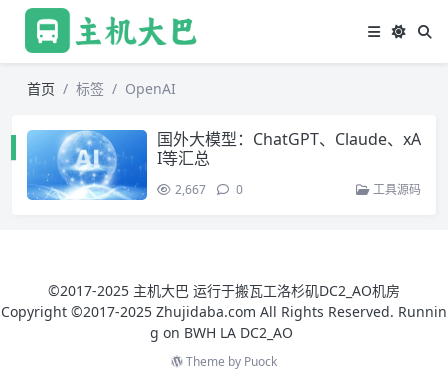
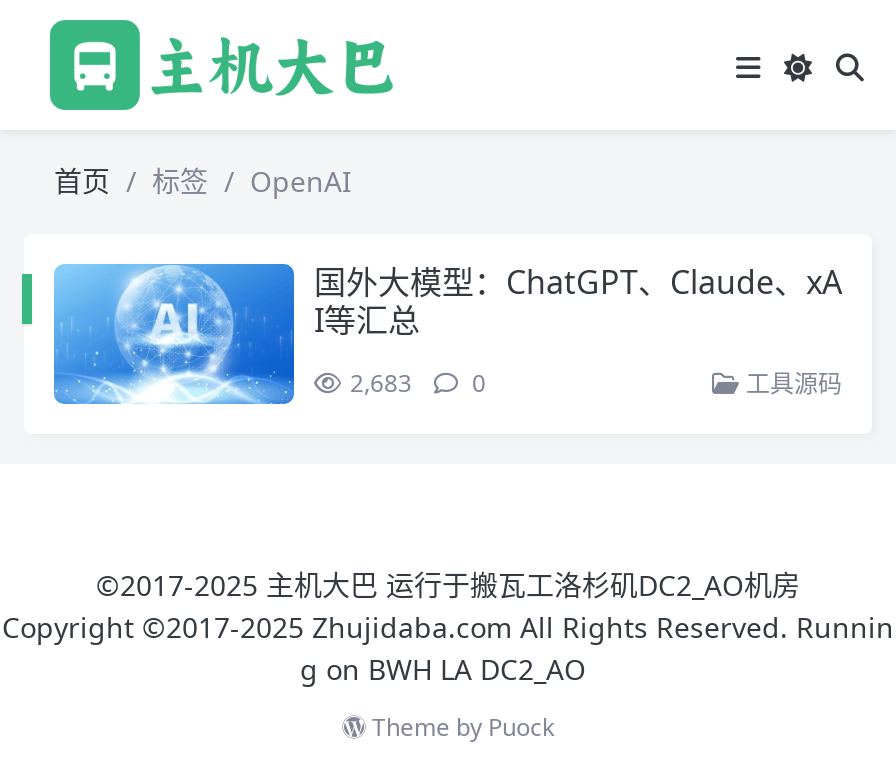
[175,181,243,198] 2,667 0 -> [350,366,486,400] 2,683 0

